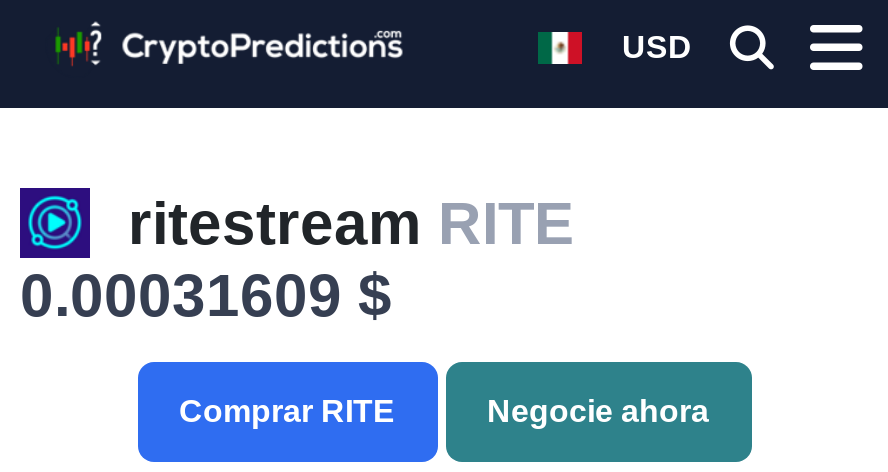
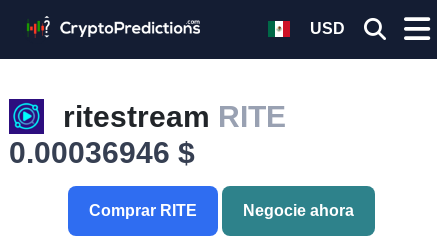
[20,262,392,328] 0.00031609 $ -> [9,136,195,169] 0.00036946 $

